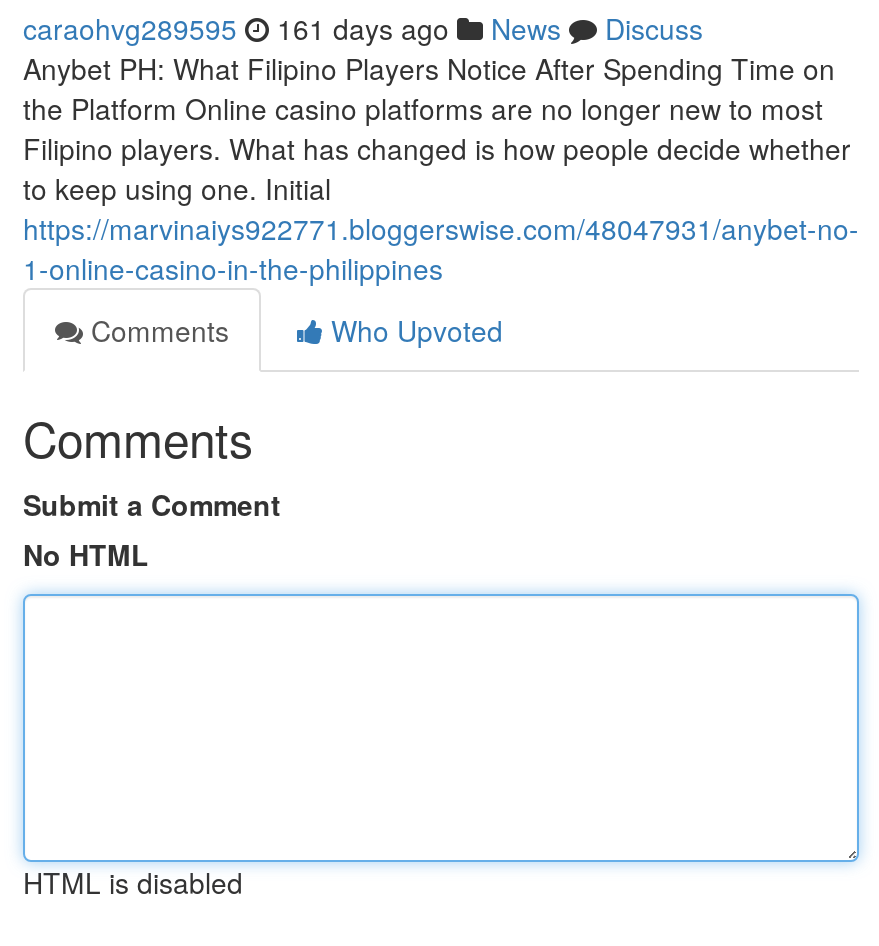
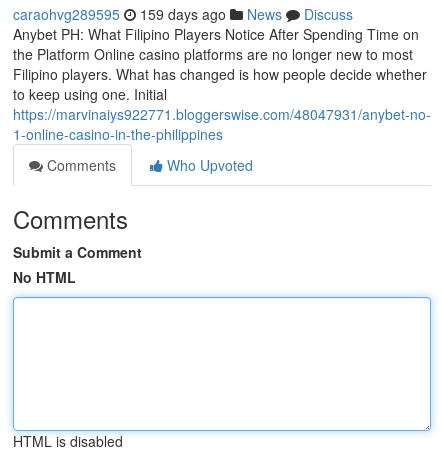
[23,8,703,48] caraohvg289595 161 days ago News Discuss -> [13,4,353,24] caraohvg289595 159 days ago News Discuss

